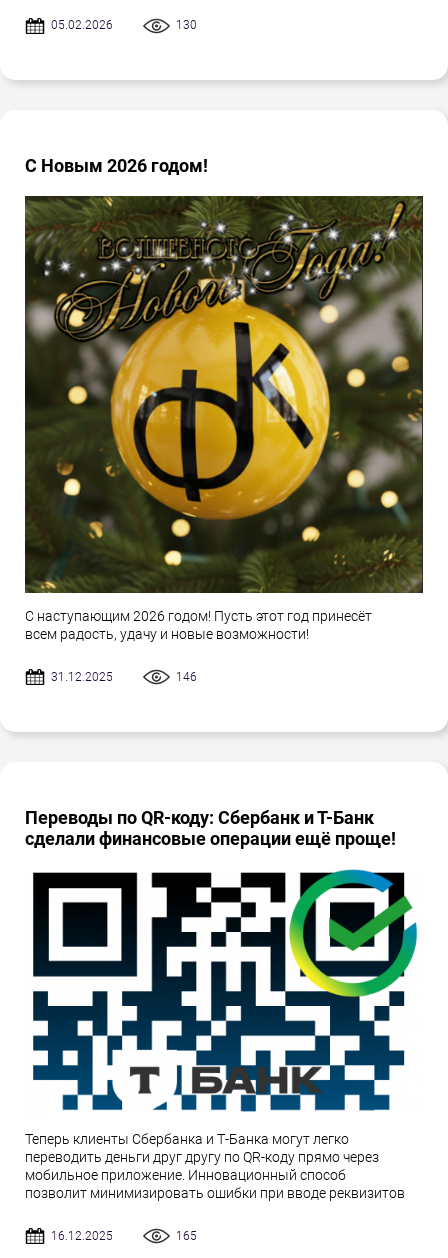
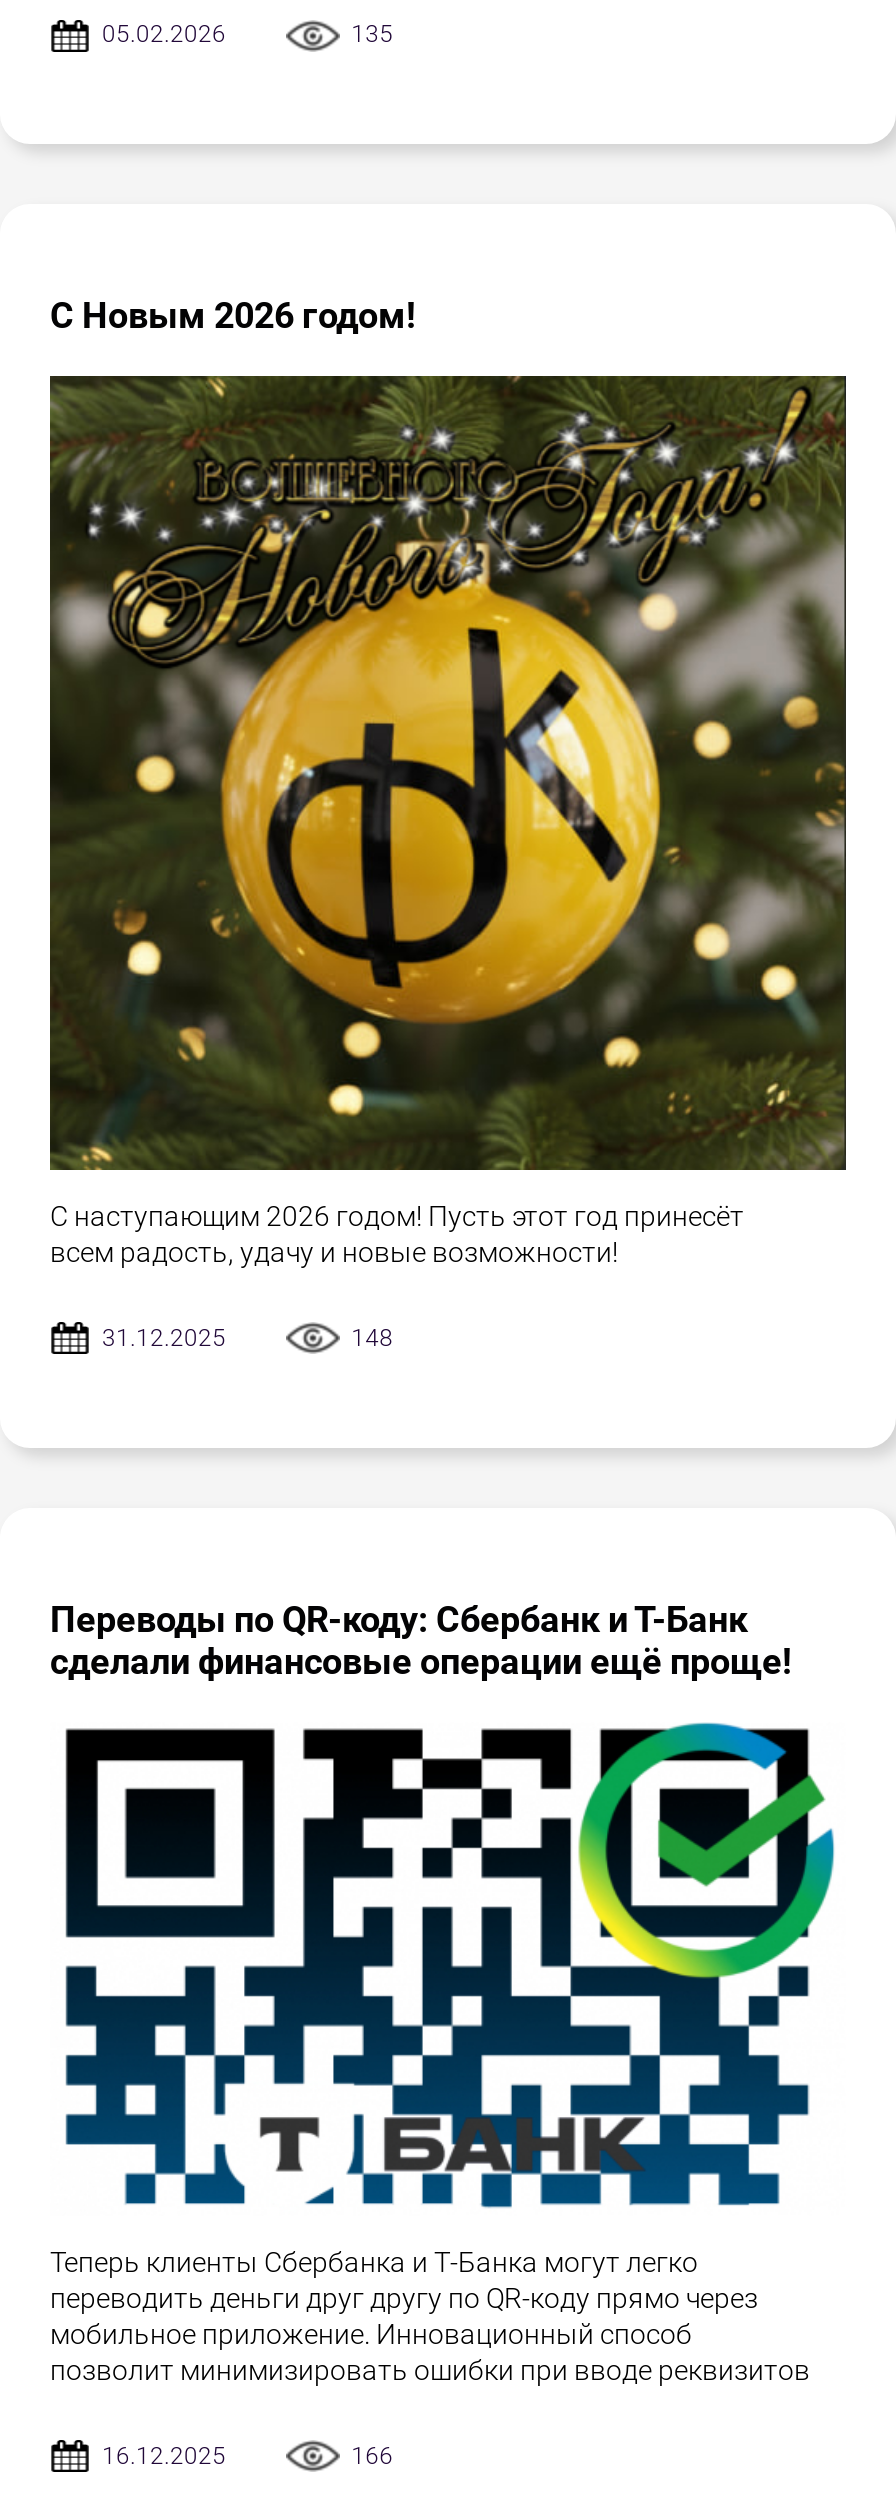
[176,18,197,32] 130 -> [351,21,393,49] 135
[176,670,197,684] 146 -> [351,1324,393,1352] 148
[176,1229,197,1243] 165 -> [351,2441,393,2469] 166

